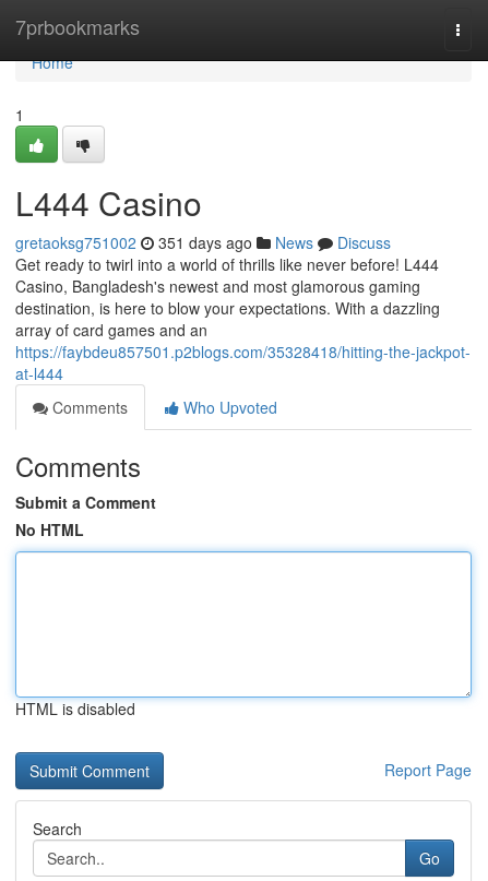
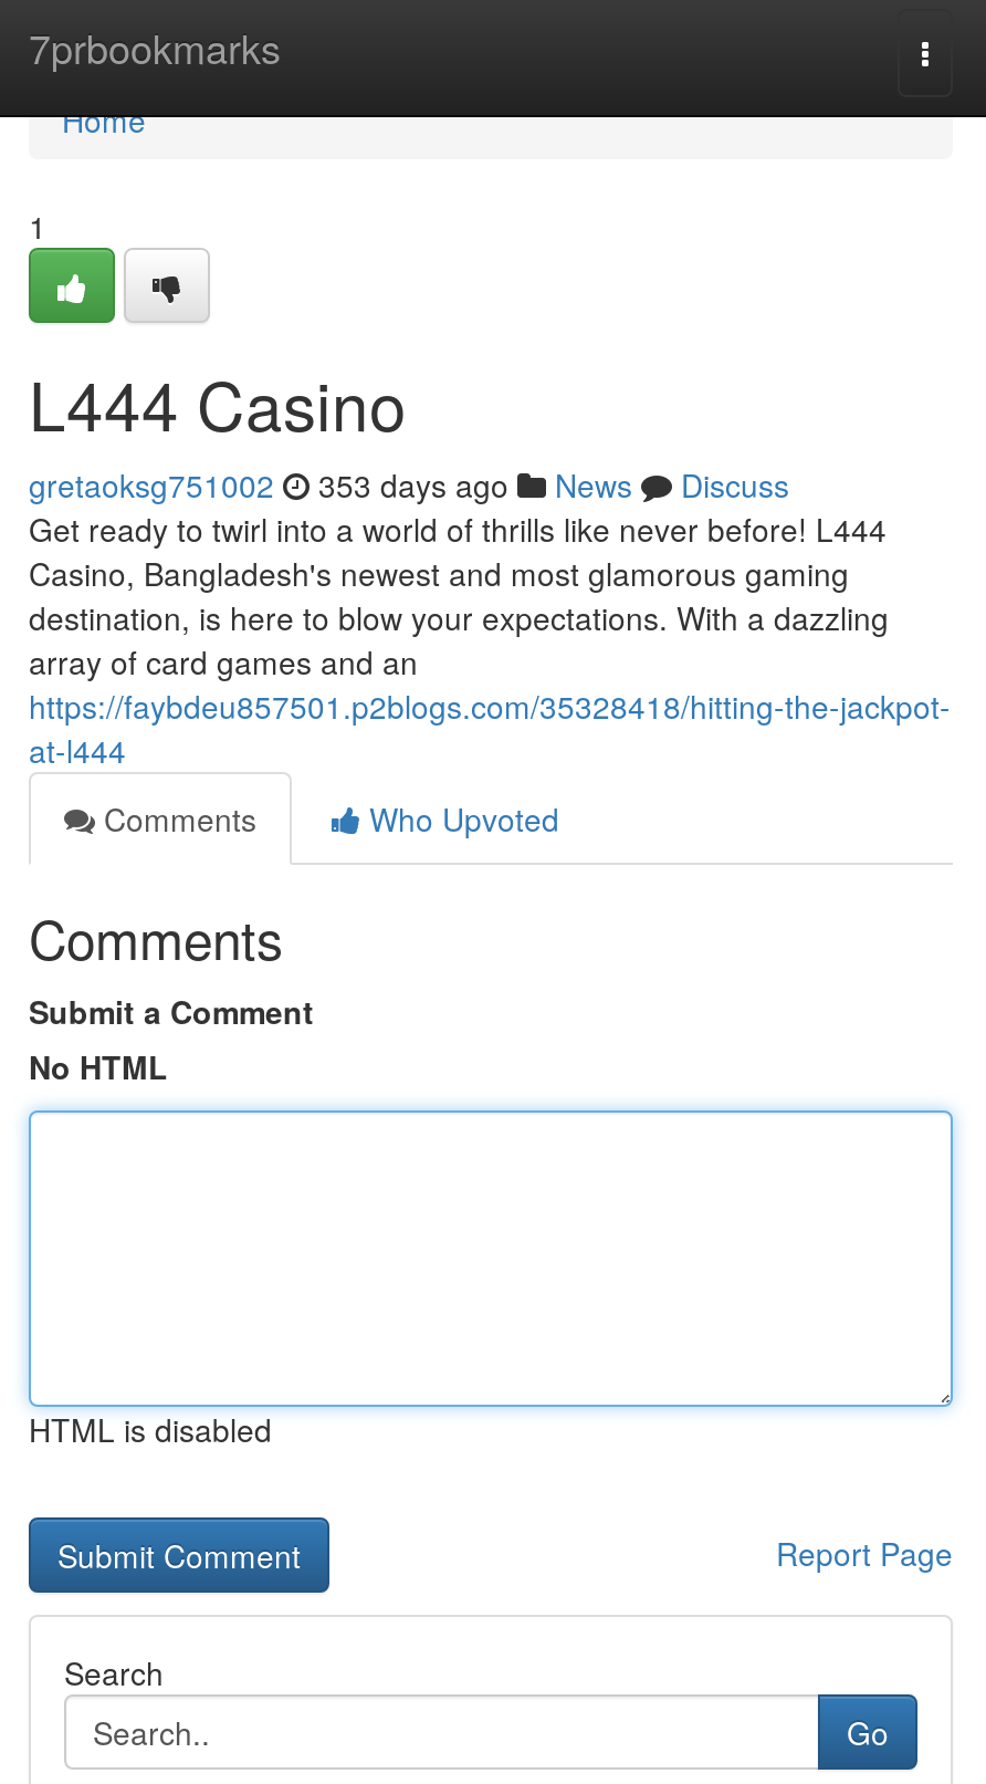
[15,231,391,253] gretaoksg751002 351 days ago News Discuss -> [29,462,789,507] gretaoksg751002 353 days ago News Discuss

